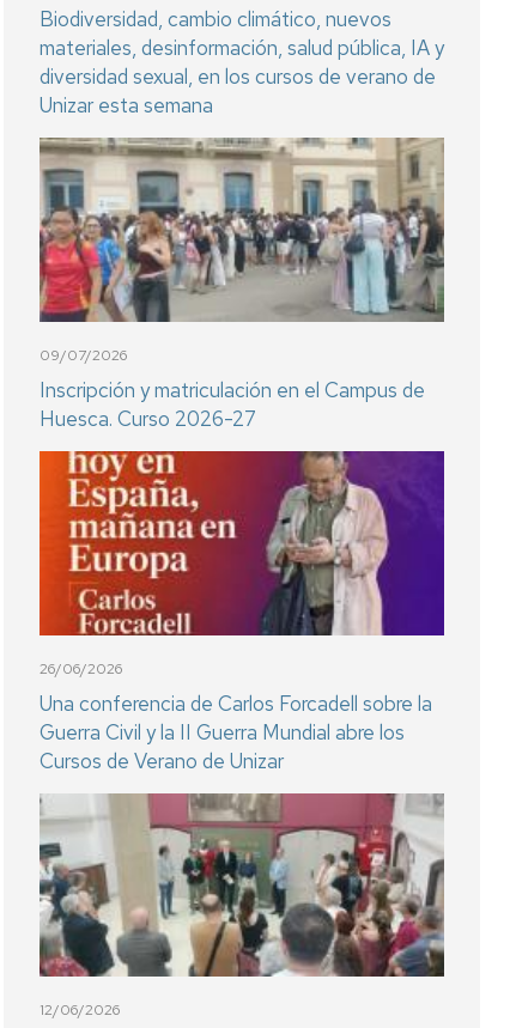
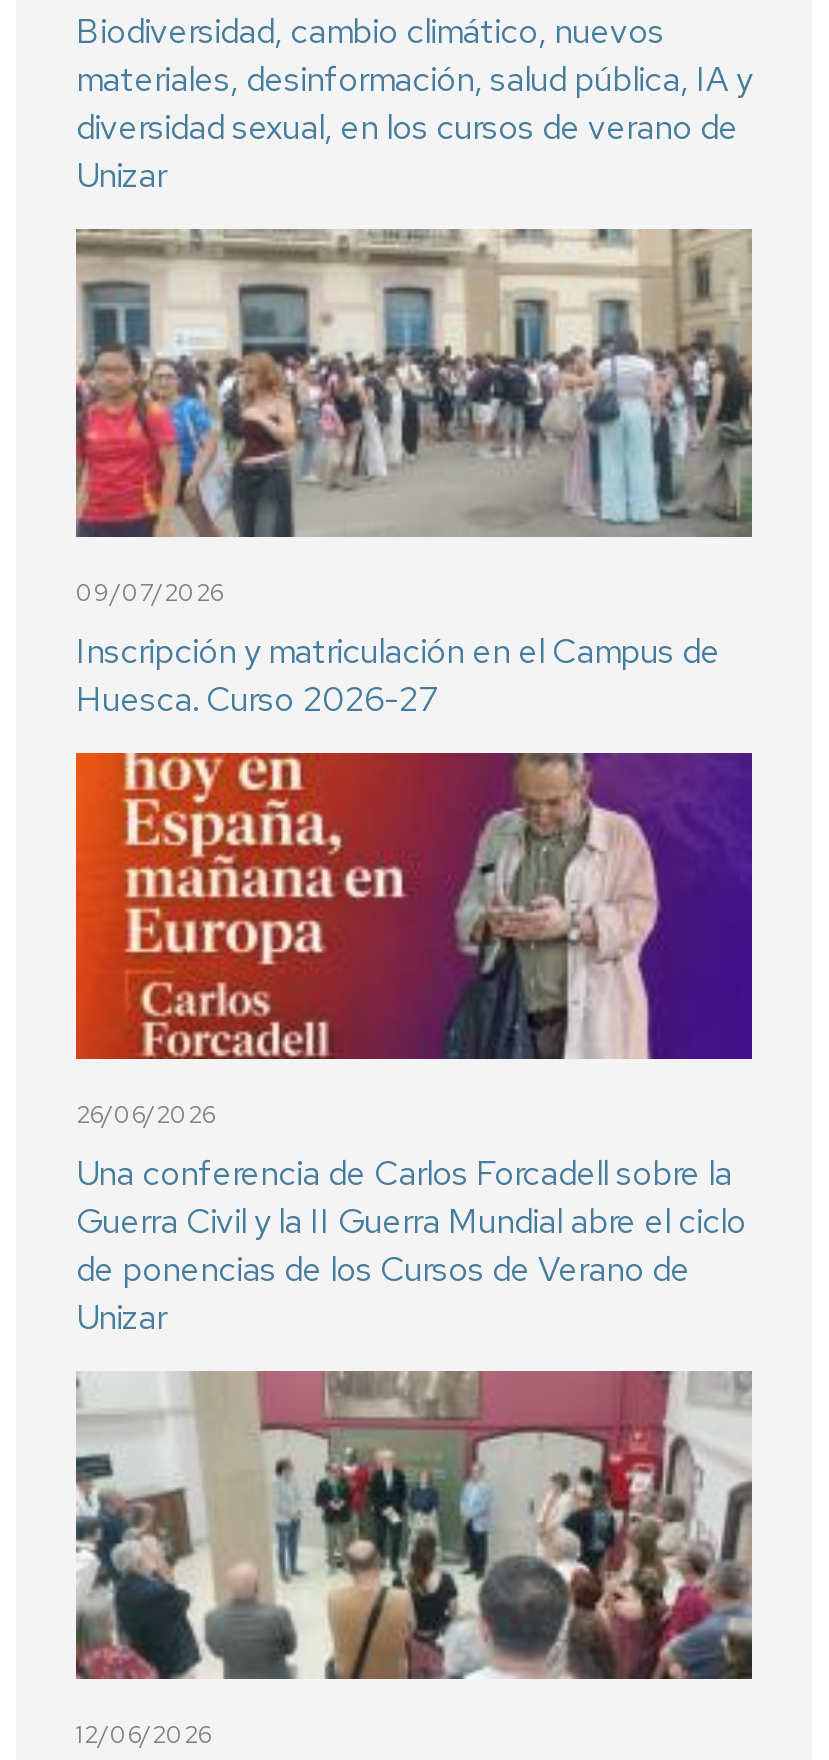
[40,92,213,119] Unizar esta semana -> [76,153,166,197] Unizar
[40,719,405,774] Guerra Civil y la II Guerra Mundial abre los | Cursos de Verano de Unizar -> [76,1200,746,1340] Guerra Civil y la II Guerra Mundial abre el ciclo | de ponencias de los Cursos de Verano de | Unizar

